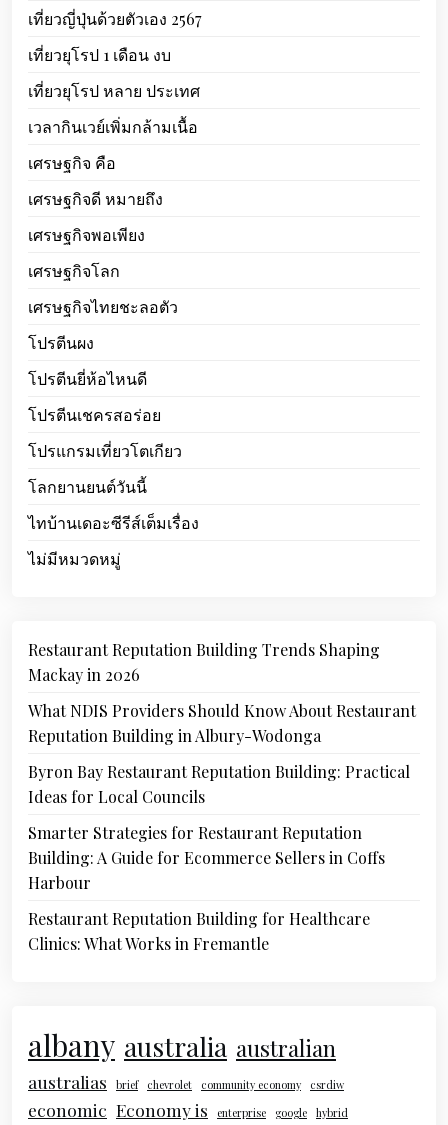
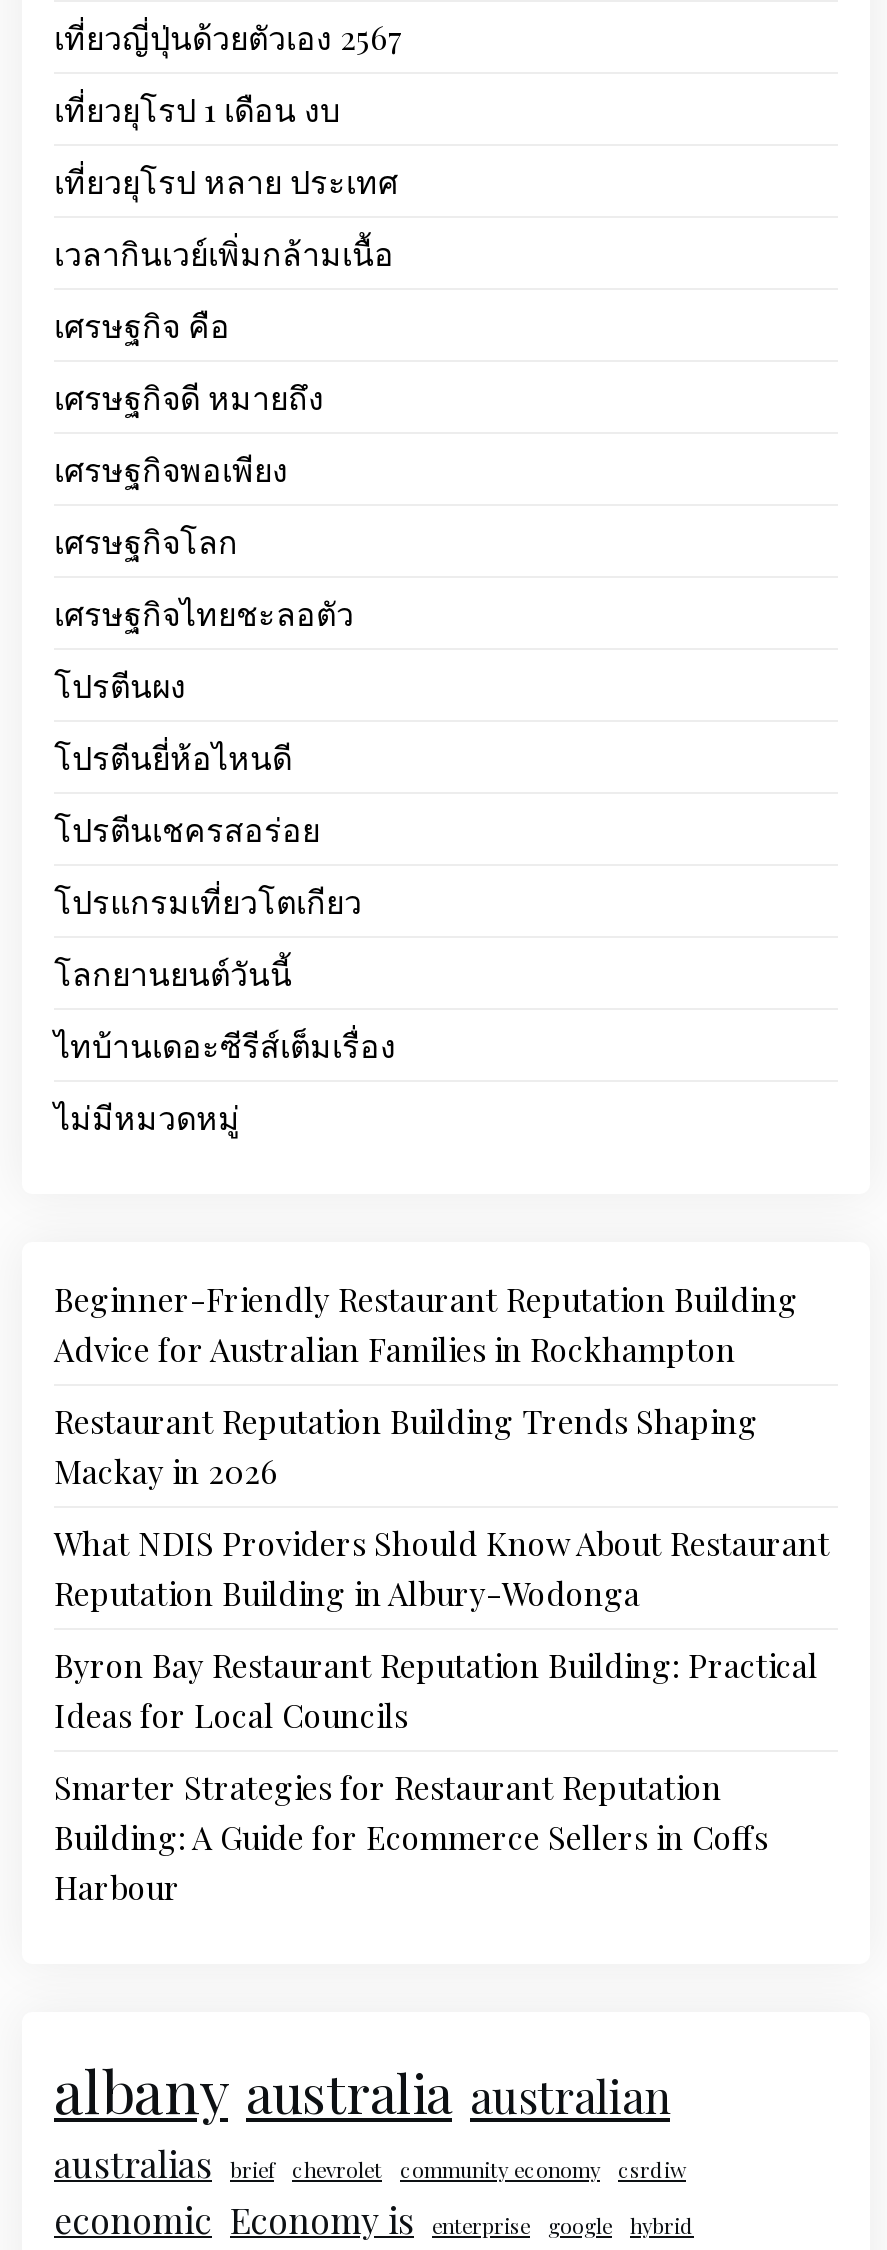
none -> [54,1278,798,1370] Beginner-Friendly Restaurant Reputation Building | Advice for Australian Families in Rockhampton
moved [28,639,416,893] -> [54,1400,830,1908]: Restaurant Reputation Building Trends Shaping | Mackay in 2026 | What NDIS Providers Should Know About Restaurant | ... | Building: A Guide for Ecommerce Sellers in Coffs | Harbour
[28,908,370,954] Restaurant Reputation Building for Healthcare | Clinics: What Works in Fremantle -> none

